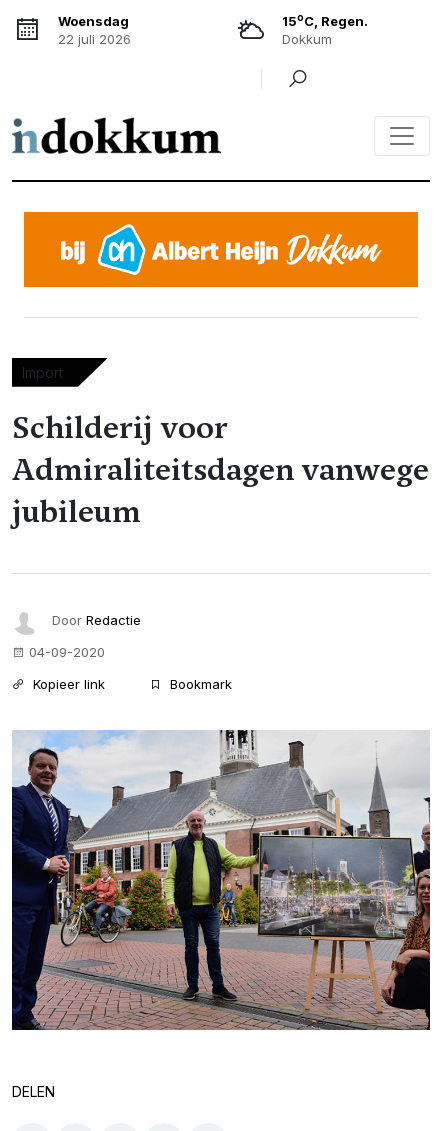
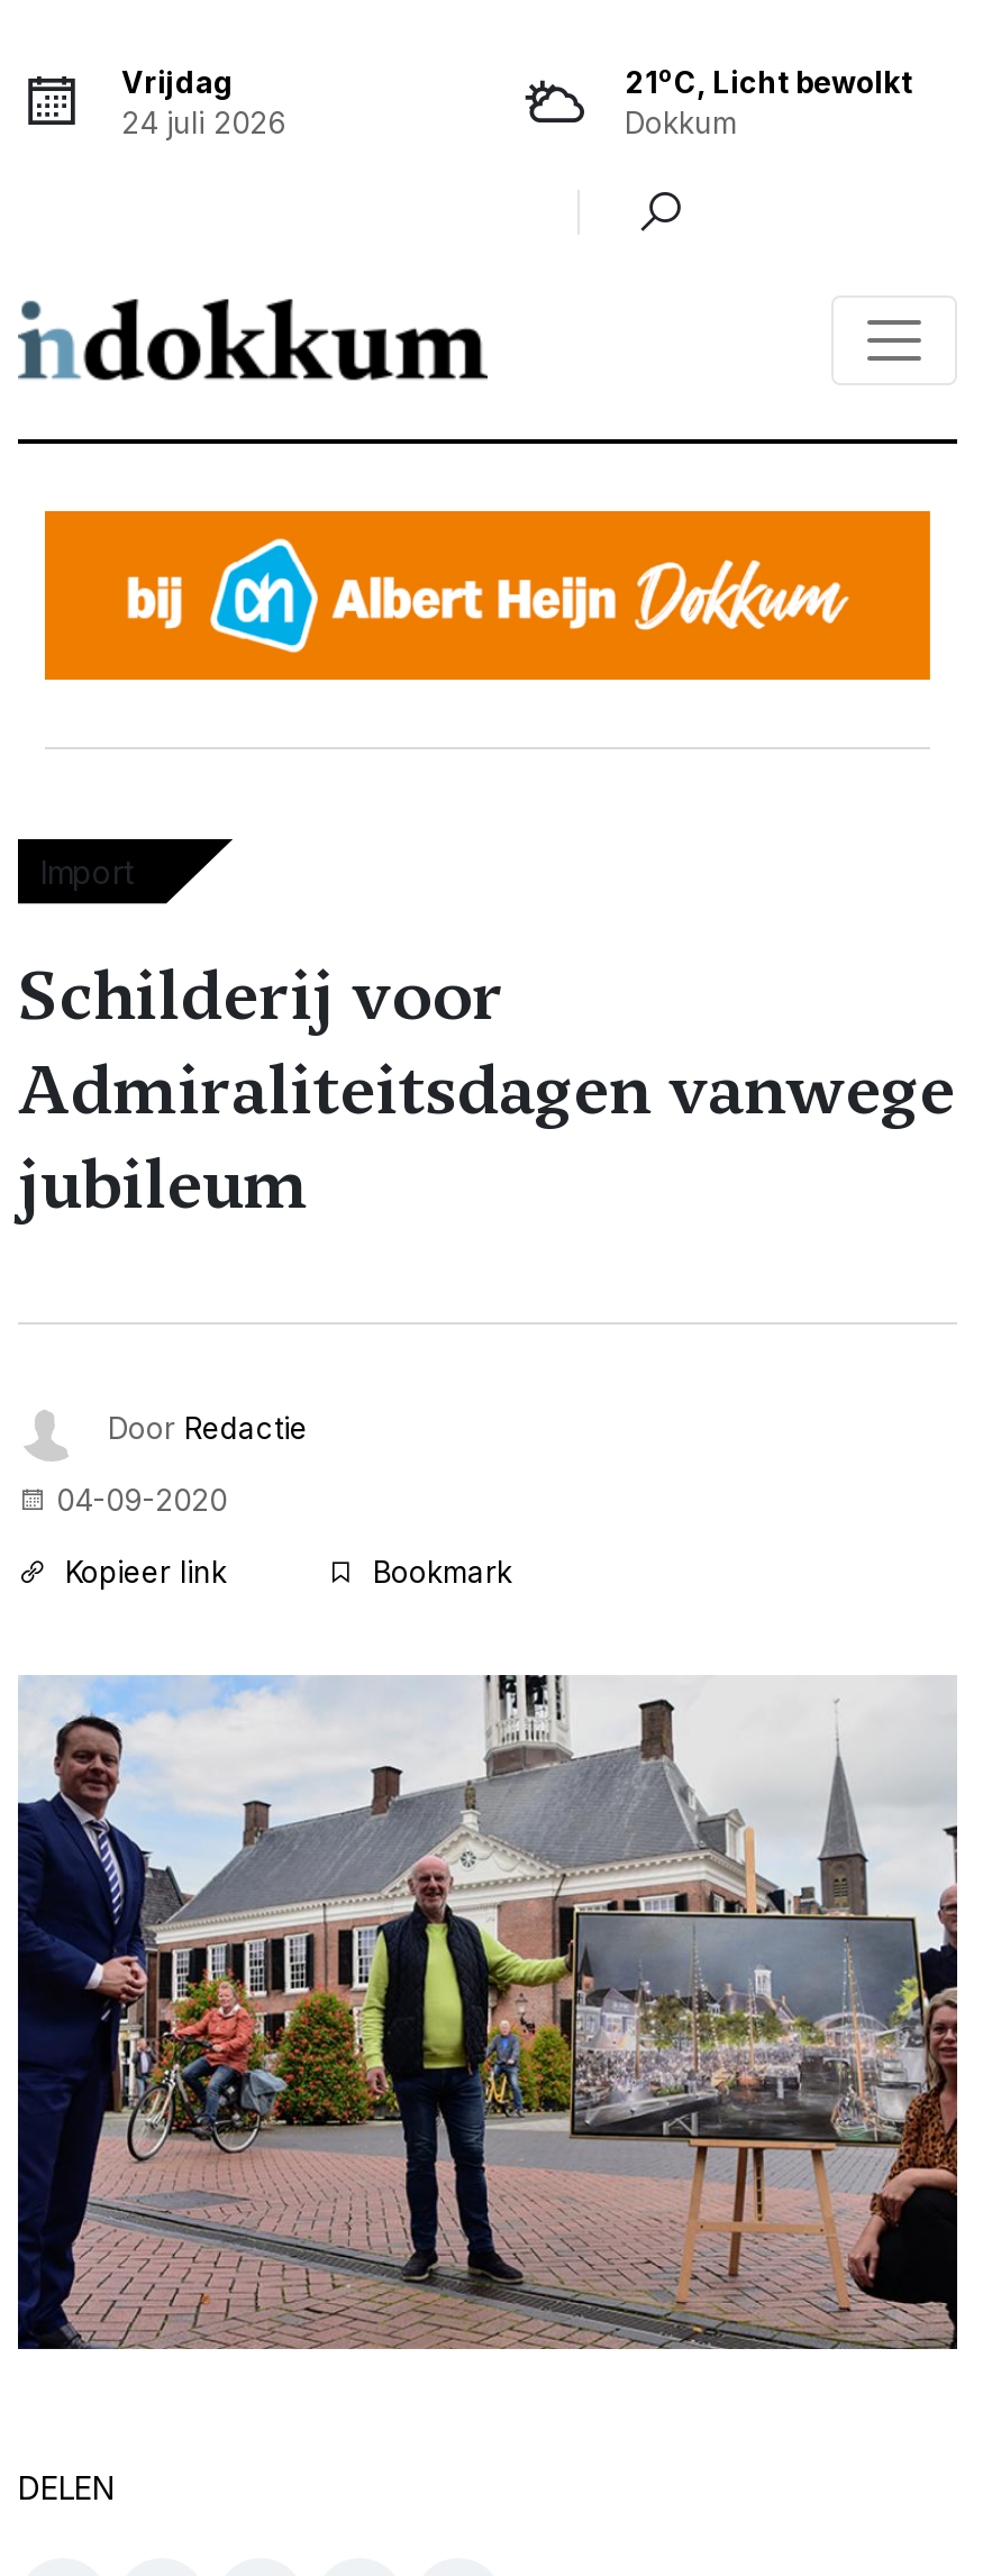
[58,13,131,47] Woensdag | 22 juli 2026 -> [121,64,285,140] Vrijdag | 24 juli 2026
[282,12,368,29] 15oC, Regen. -> [625,62,912,100] 21oC, Licht bewolkt

